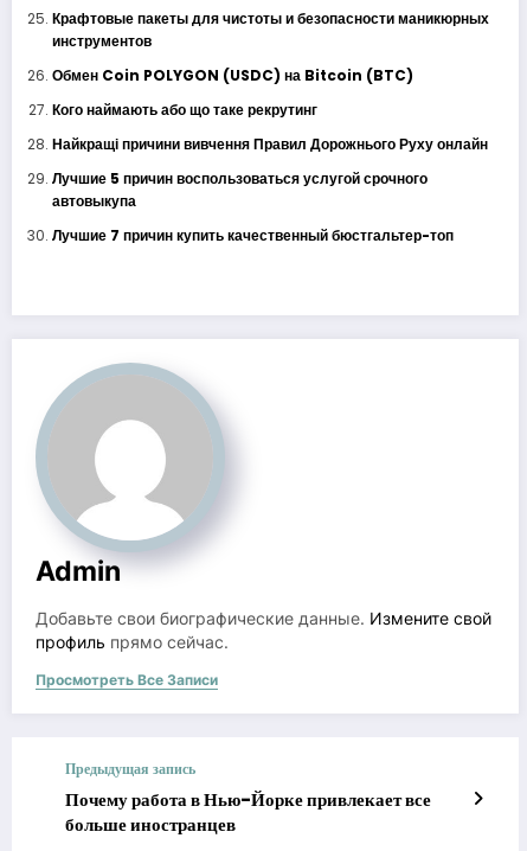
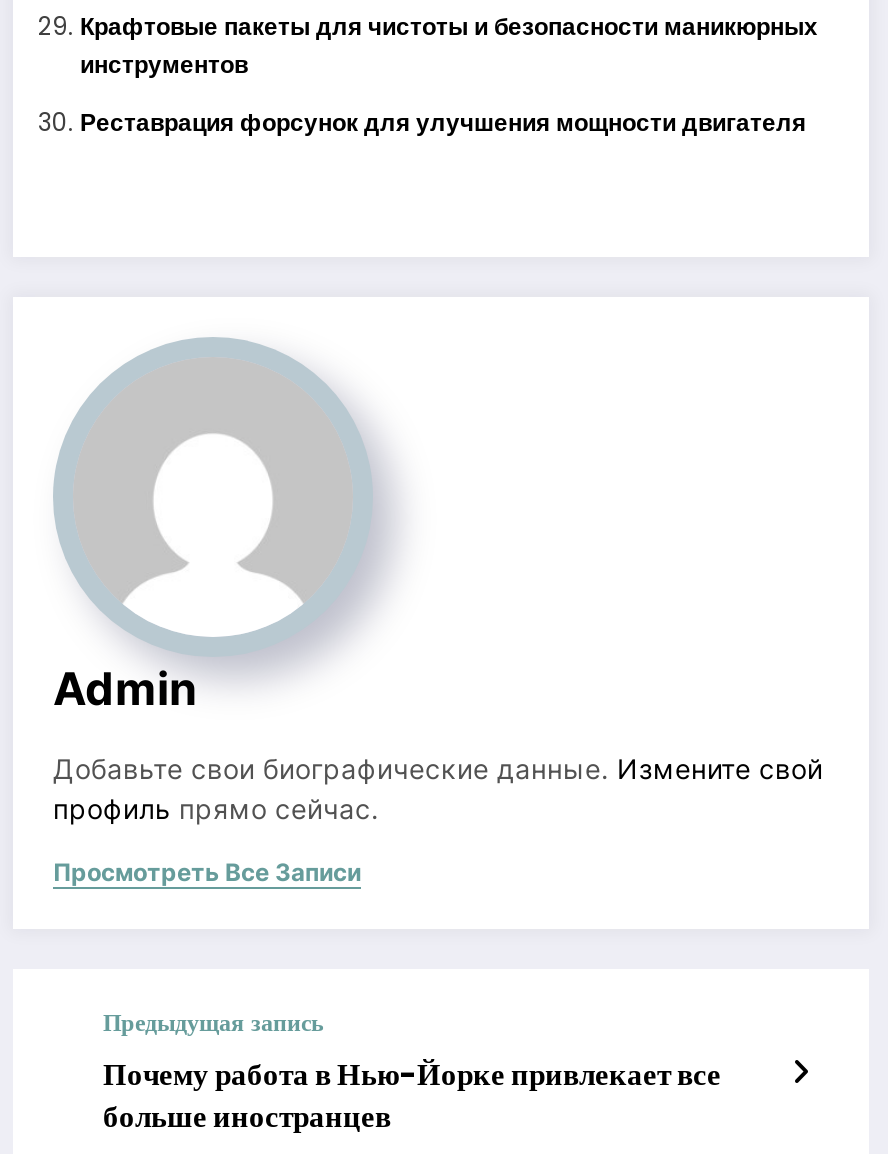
[52,65,487,246] Обмен Coin POLYGON (USDC) на Bitcoin (BTC) | Кого наймають або що таке рекрутинг | Найкращі причини вивчення Правил Дорожнього Руху онлайн | Лучшие 5 причин воспользоваться услугой срочного | автовыкупа | Лучшие 7 причин купить качественный бюстгальтер-топ -> [80,105,806,139] Реставрация форсунок для улучшения мощности двигателя

